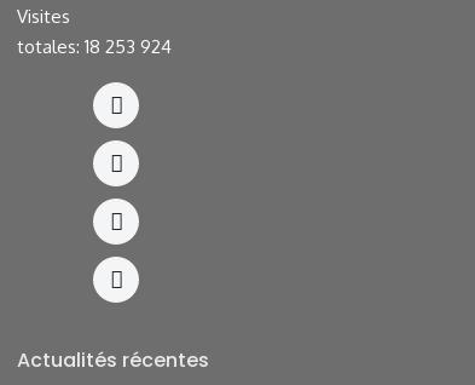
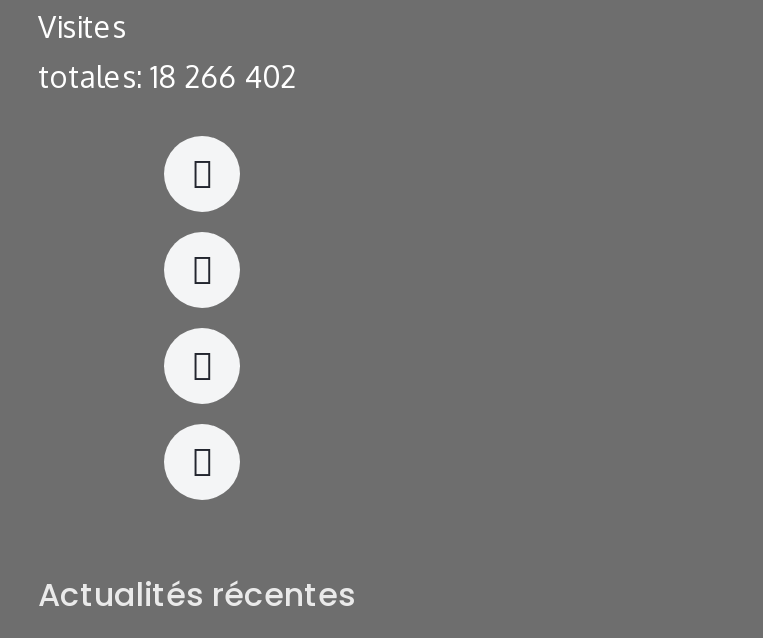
[17,36,172,59] totales: 18 253 924 -> [38,59,296,97] totales: 18 266 402

